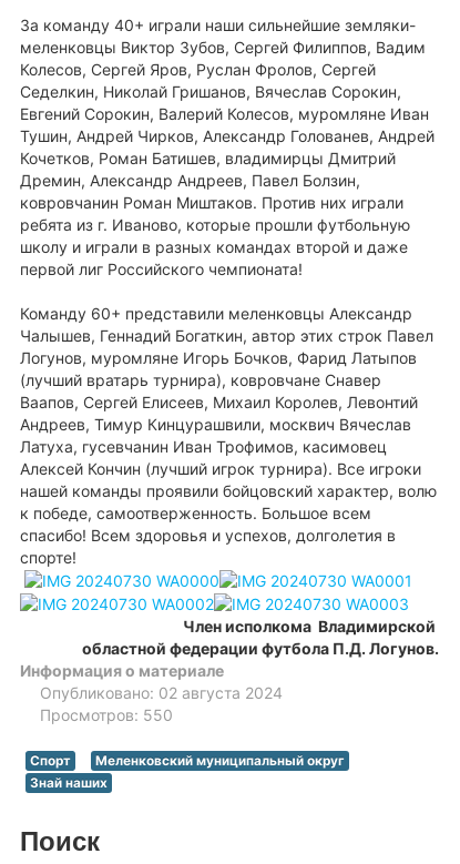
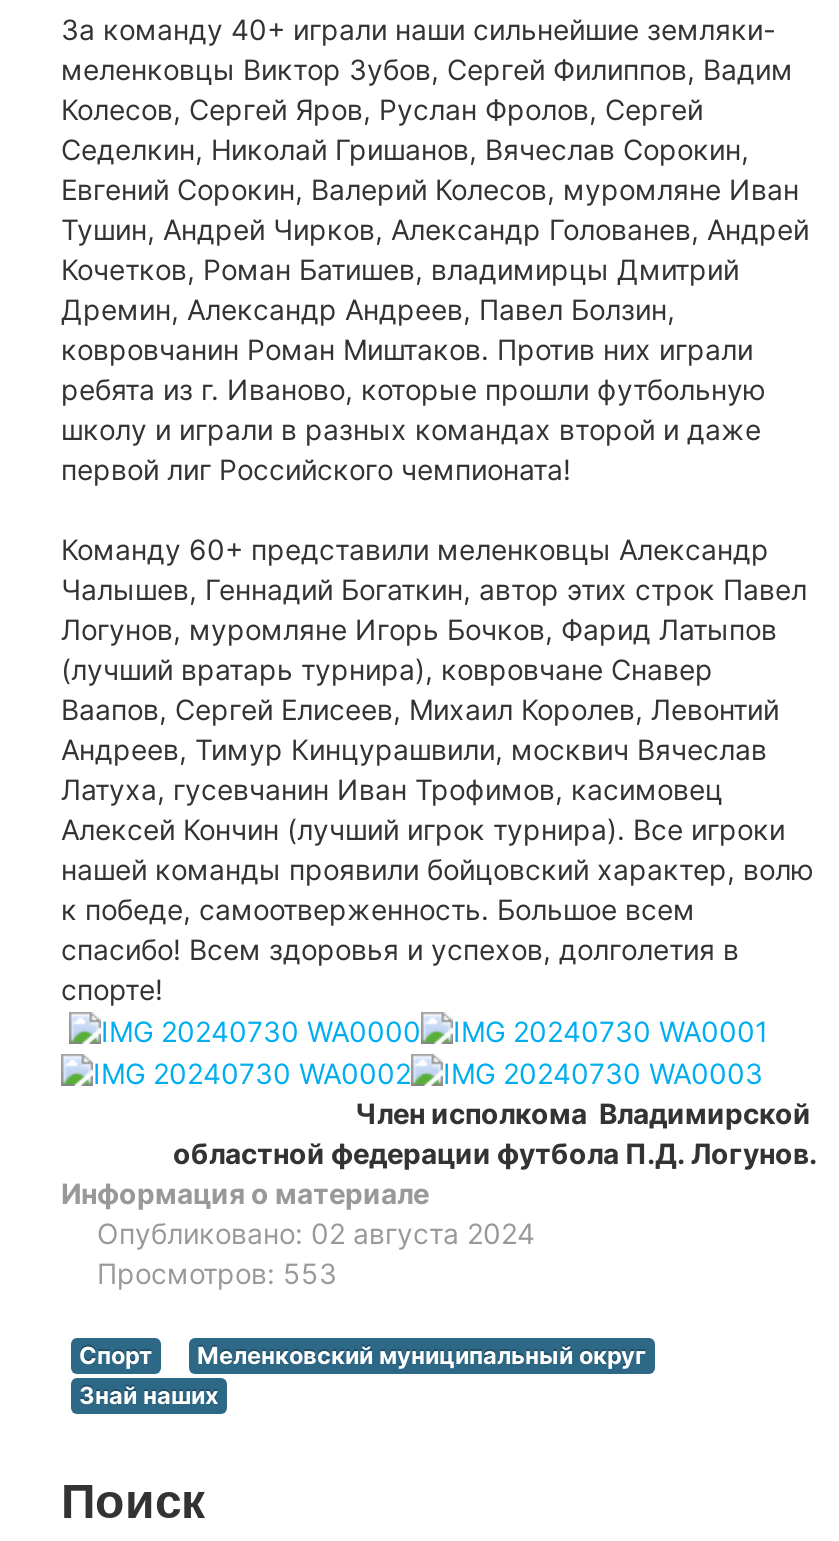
[40,706,173,725] Просмотров: 550 -> [97,1256,337,1290] Просмотров: 553

